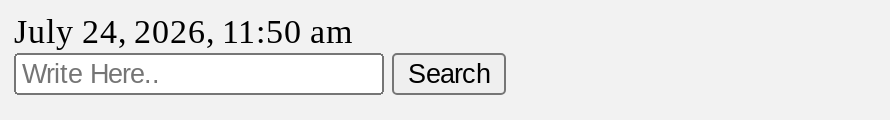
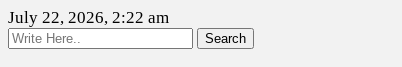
[14,13,352,51] July 24, 2026, 11:50 am -> [8,8,169,27] July 22, 2026, 2:22 am

